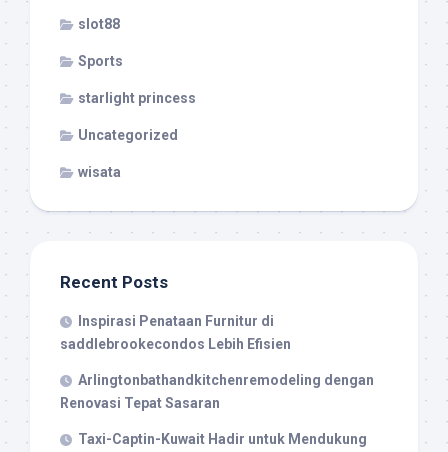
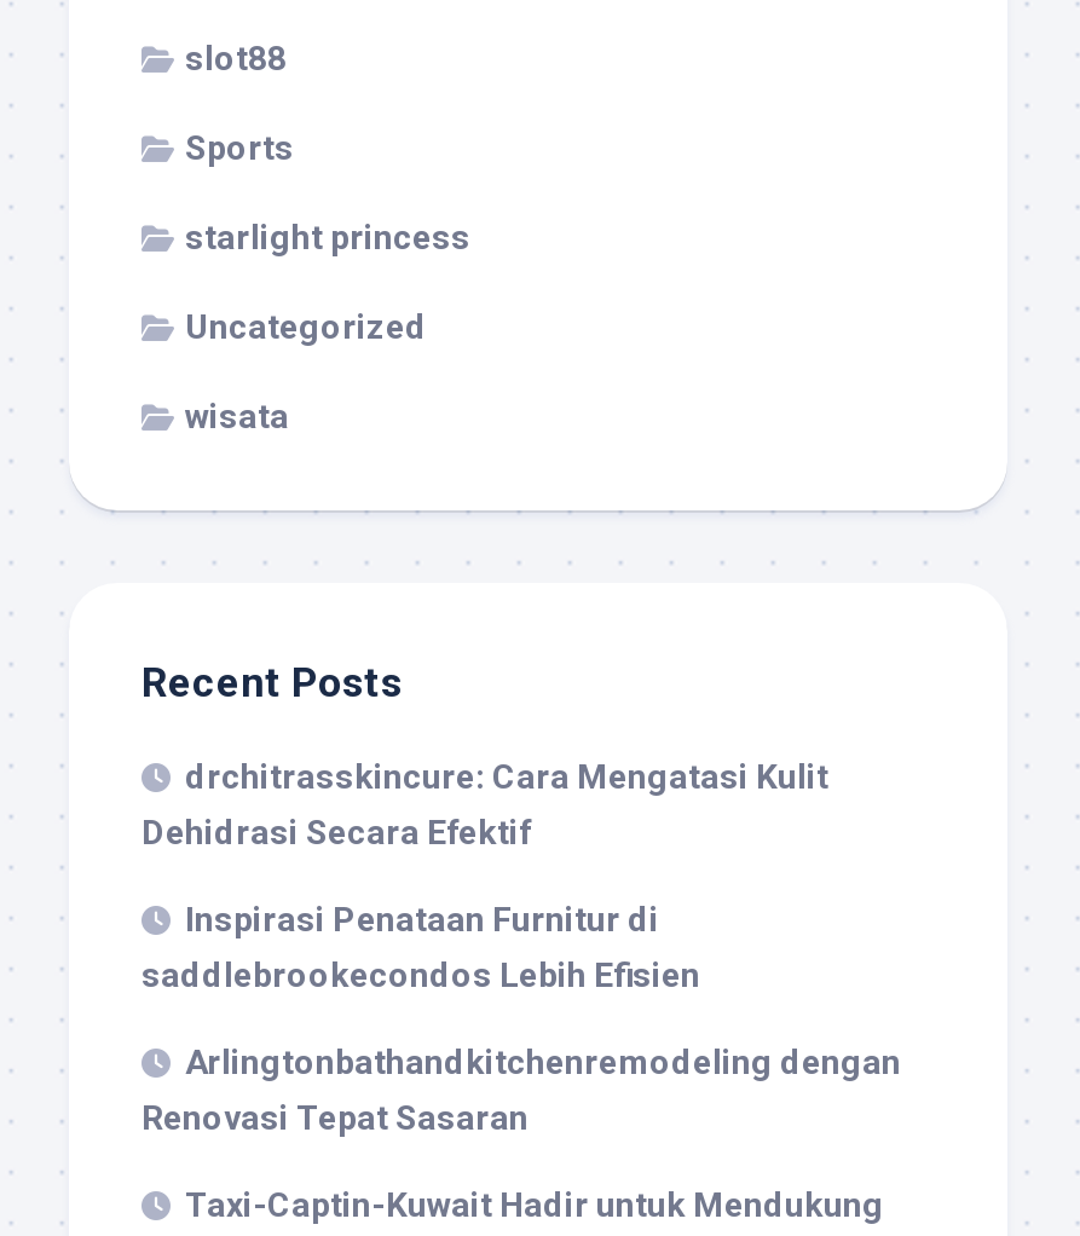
none -> [142,757,828,851] drchitrasskincure: Cara Mengatasi Kulit | Dehidrasi Secara Efektif

